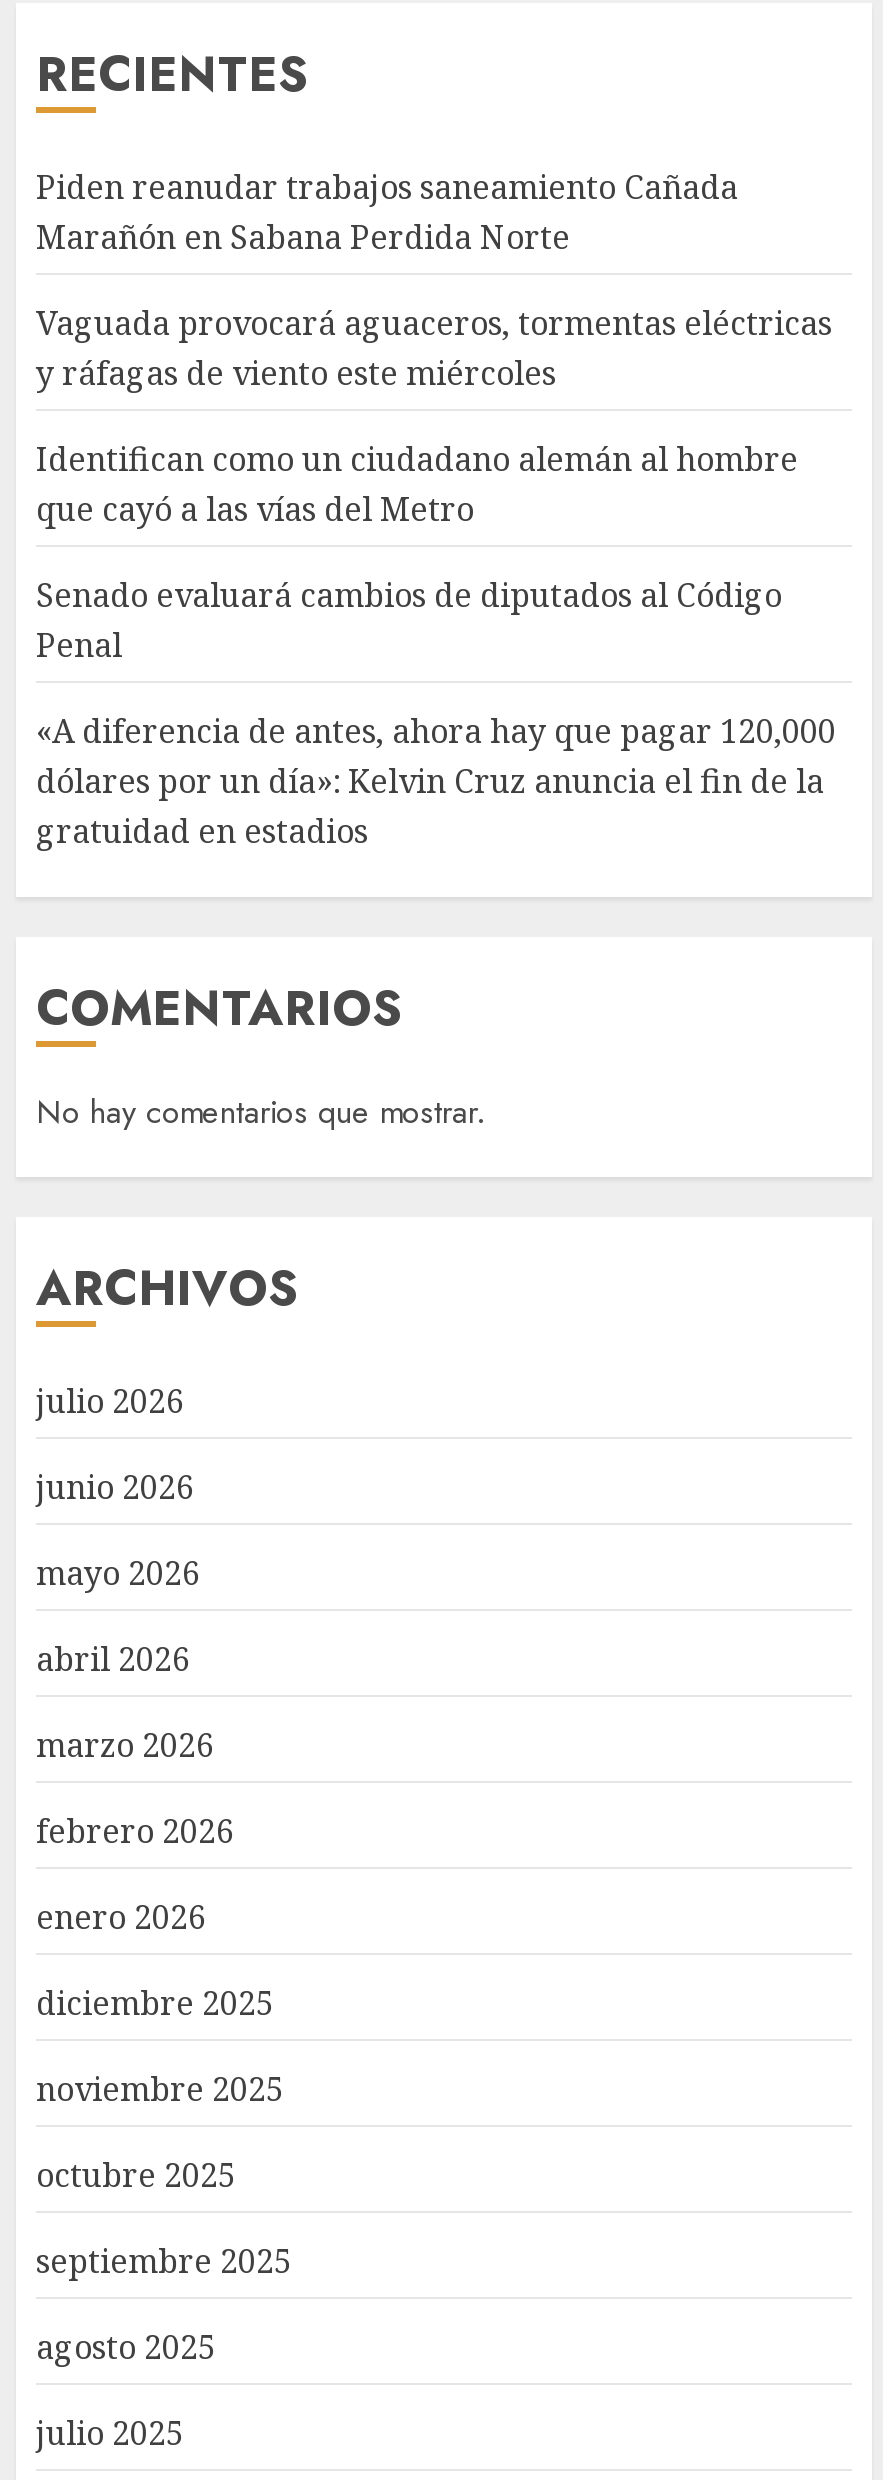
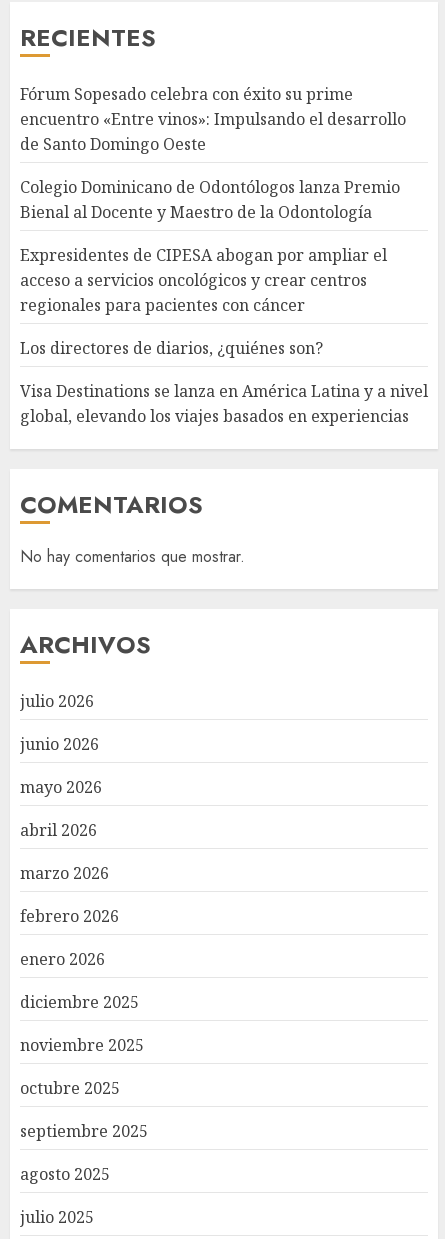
[36,166,738,260] Piden reanudar trabajos saneamiento Cañada | Marañón en Sabana Perdida Norte -> [20,83,406,155] Fórum Sopesado celebra con éxito su prime | encuentro «Entre vinos»: Impulsando el desarrollo | de Santo Domingo Oeste
[36,302,832,396] Vaguada provocará aguaceros, tormentas eléctricas | y ráfagas de viento este miércoles -> [20,176,400,223] Colegio Dominicano de Odontólogos lanza Premio | Bienal al Docente y Maestro de la Odontología
[36,438,798,532] Identifican como un ciudadano alemán al hombre | que cayó a las vías del Metro -> [20,244,387,316] Expresidentes de CIPESA abogan por ampliar el | acceso a servicios oncológicos y crear centros | regionales para pacientes con cáncer
[36,574,782,668] Senado evaluará cambios de diputados al Código | Penal -> [20,337,323,359] Los directores de diarios, ¿quiénes son?
[36,710,836,854] «A diferencia de antes, ahora hay que pagar 120,000 | dólares por un día»: Kelvin Cruz anuncia el fin de la | gratuidad en estadios -> [20,380,428,427] Visa Destinations se lanza en América Latina y a nivel | global, elevando los viajes basados en experiencias

